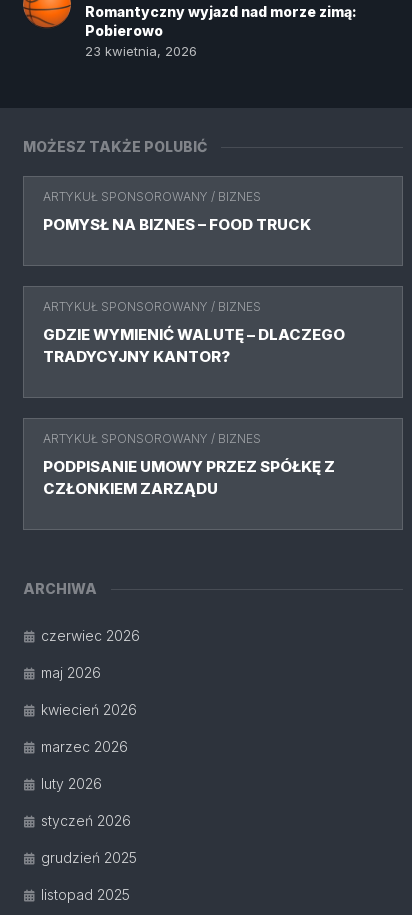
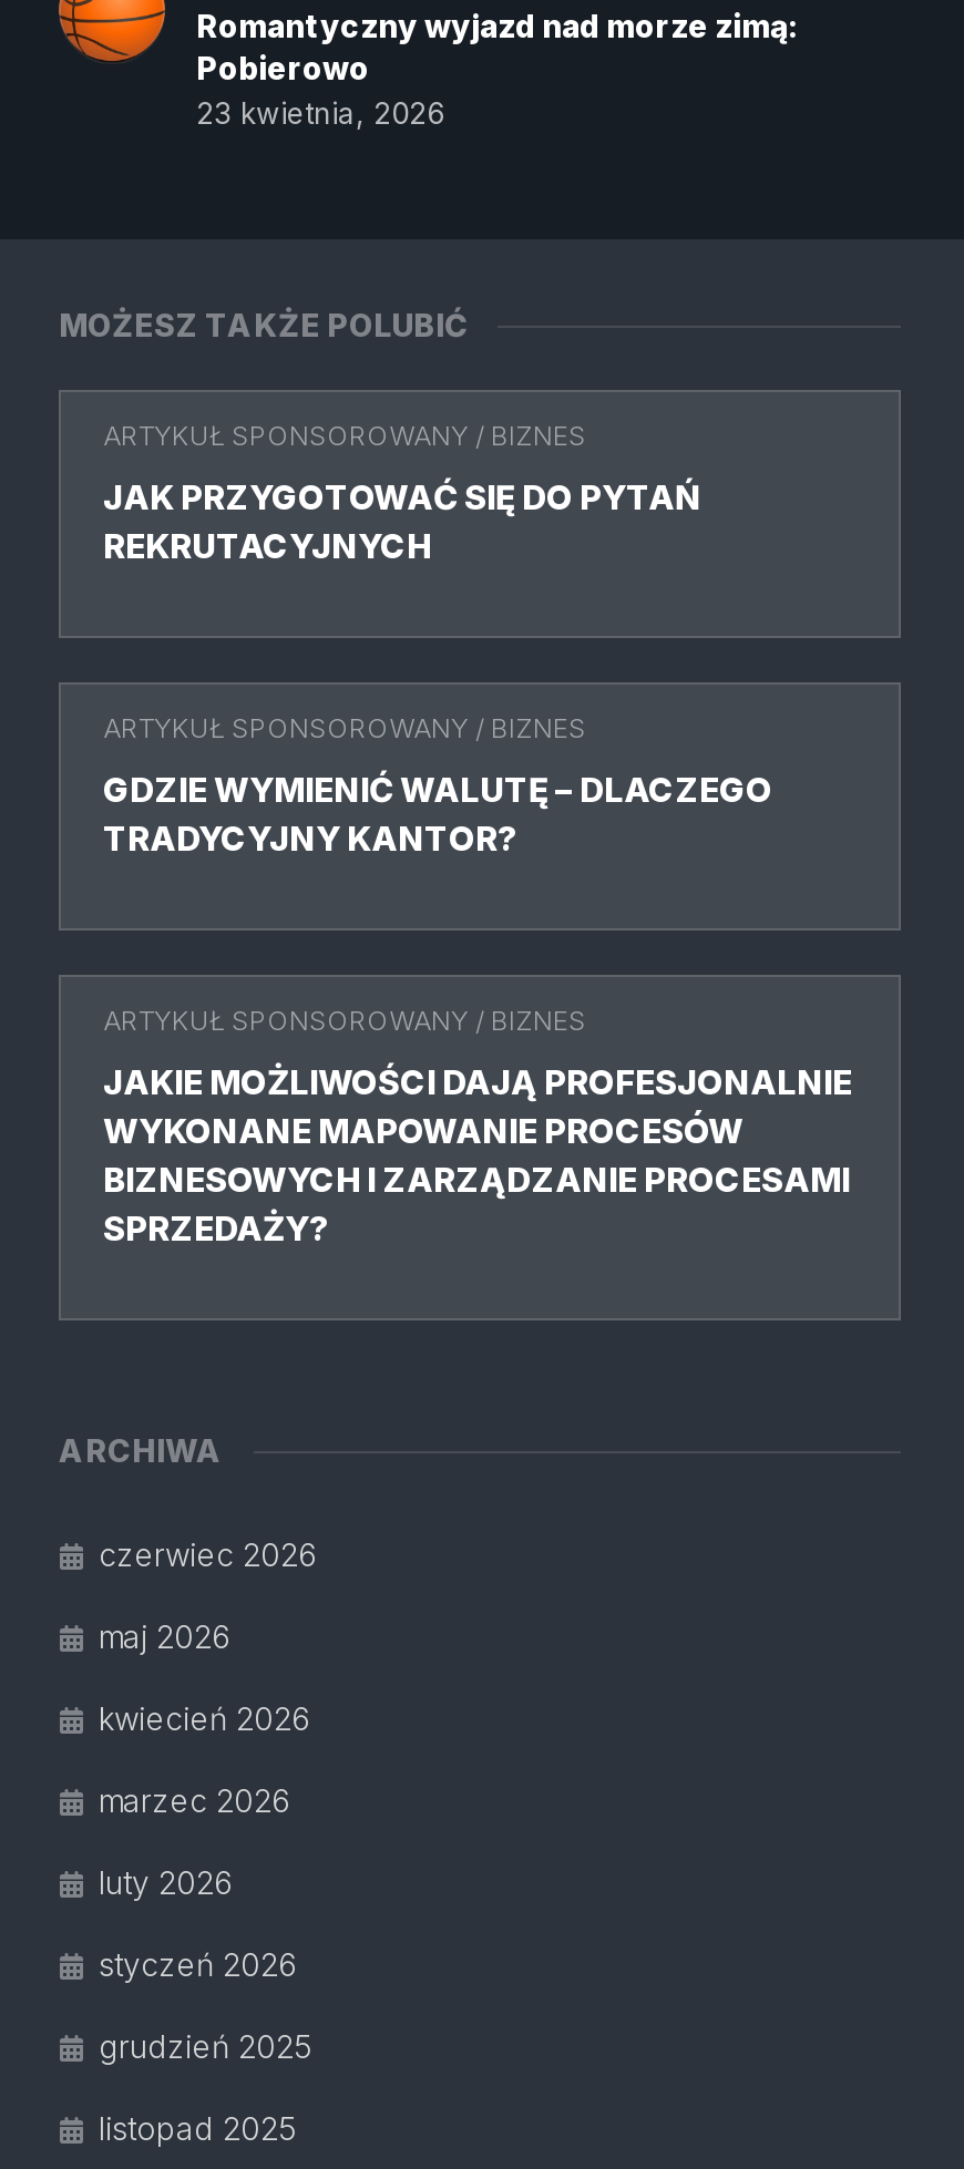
[43,215,311,234] POMYSŁ NA BIZNES – FOOD TRUCK -> [103,476,699,567] JAK PRZYGOTOWAĆ SIĘ DO PYTAŃ | REKRUTACYJNYCH
[43,457,335,498] PODPISANIE UMOWY PRZEZ SPÓŁKĘ Z | CZŁONKIEM ZARZĄDU -> [103,1061,852,1250] JAKIE MOŻLIWOŚCI DAJĄ PROFESJONALNIE | WYKONANE MAPOWANIE PROCESÓW | BIZNESOWYCH I ZARZĄDZANIE PROCESAMI | SPRZEDAŻY?

